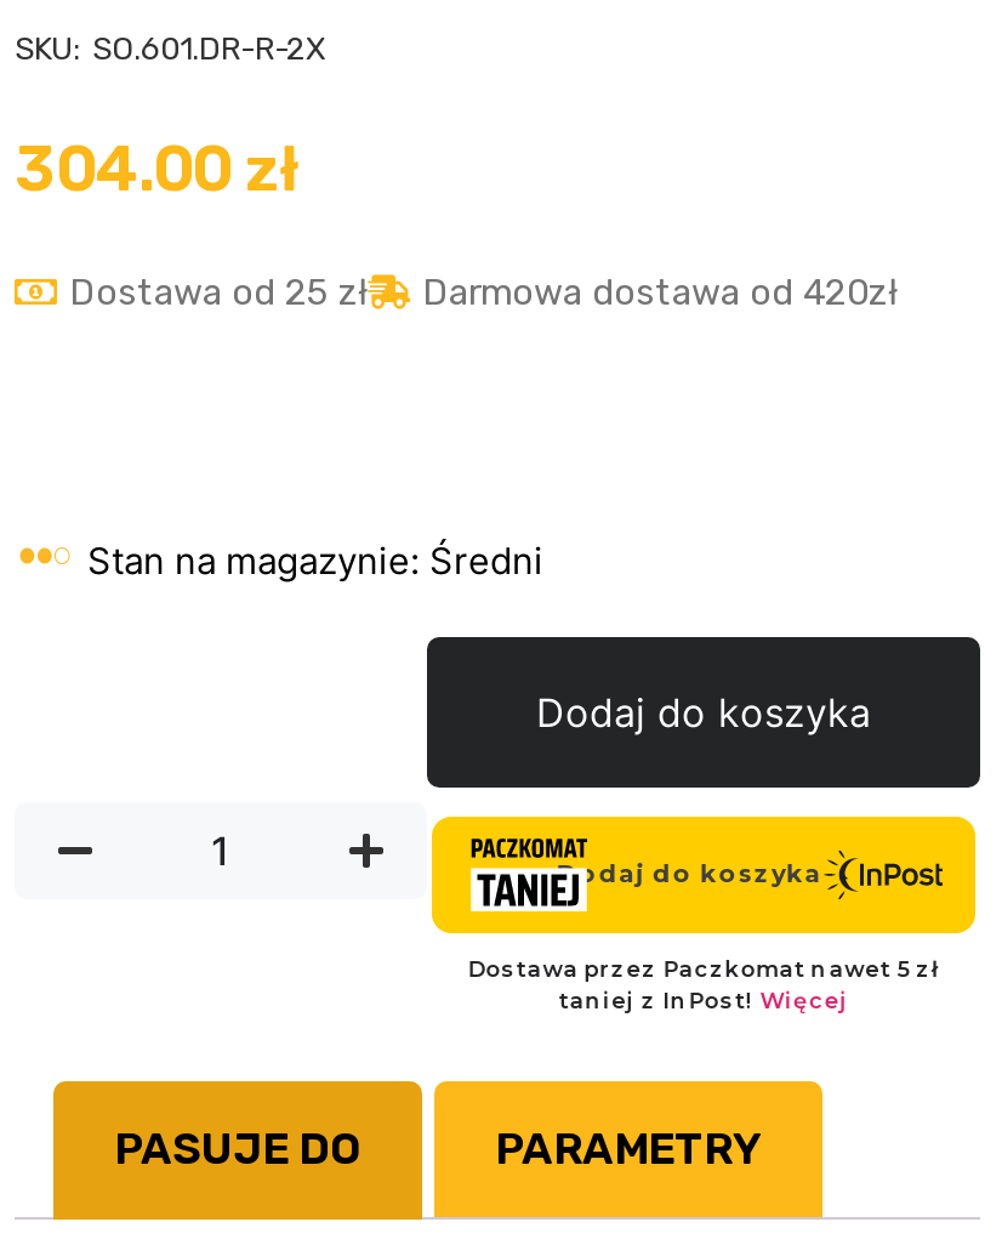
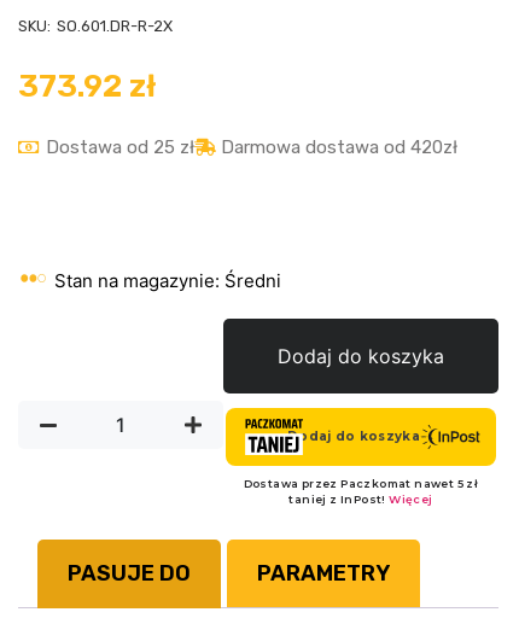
[15,133,298,208] 304.00 zł -> [18,68,156,105] 373.92 zł

